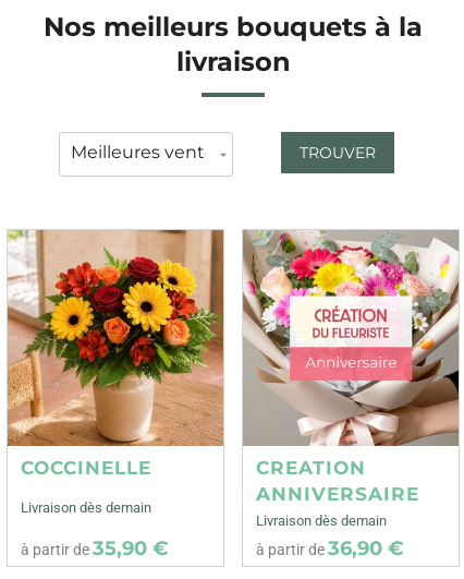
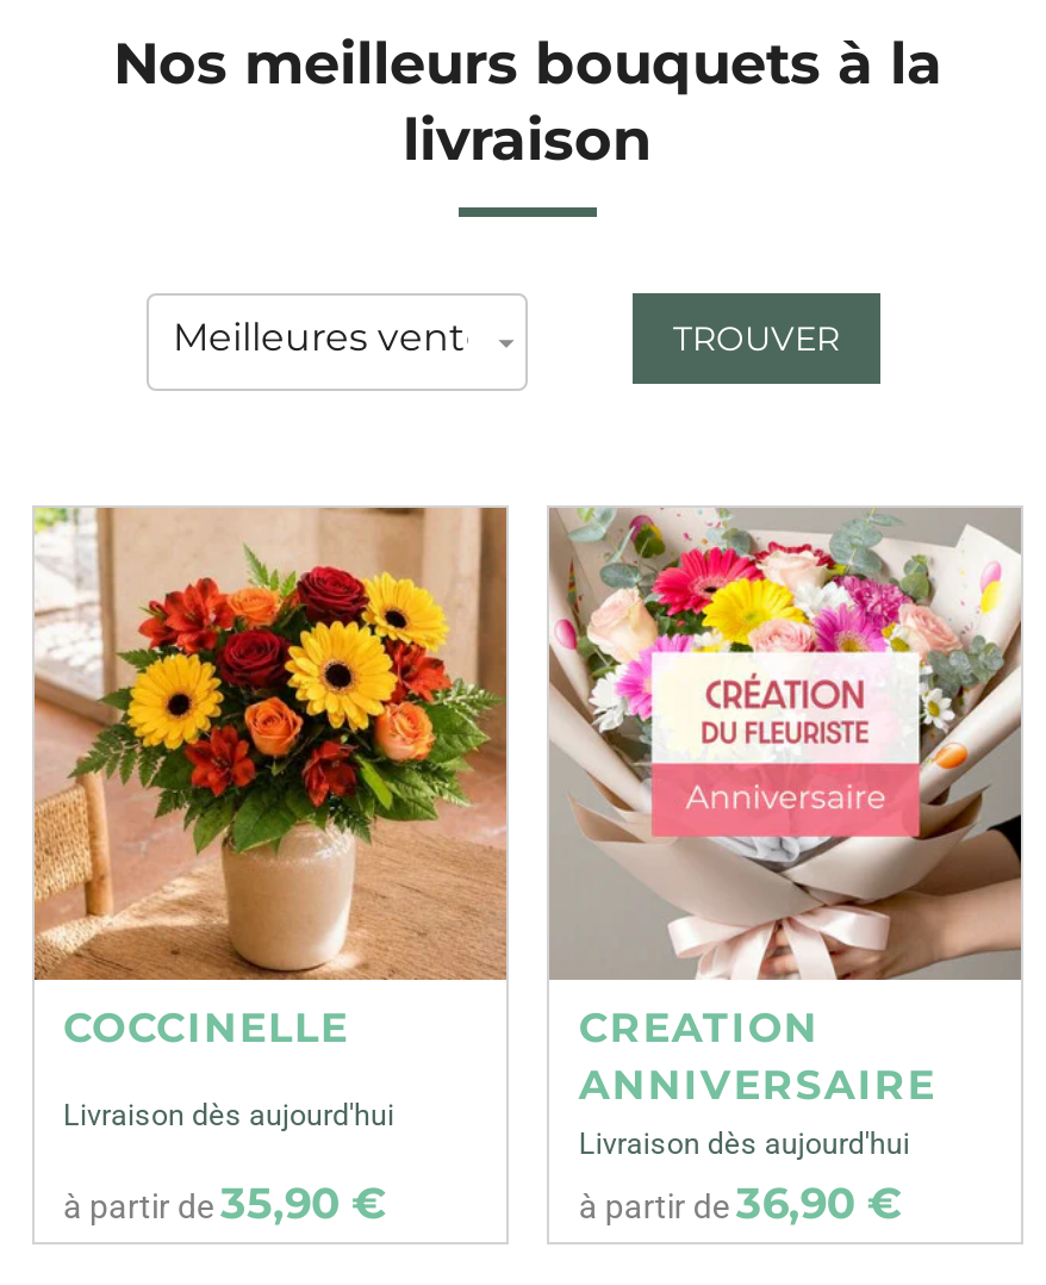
[21,499,151,515] Livraison dès demain -> [63,1096,394,1132] Livraison dès aujourd'hui
[256,512,387,529] Livraison dès demain -> [579,1125,910,1160] Livraison dès aujourd'hui

